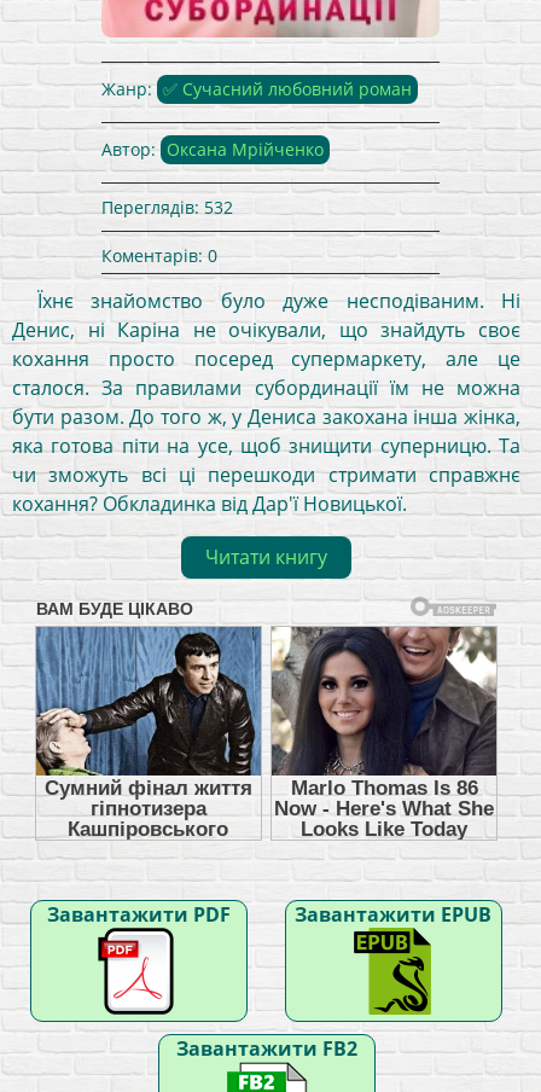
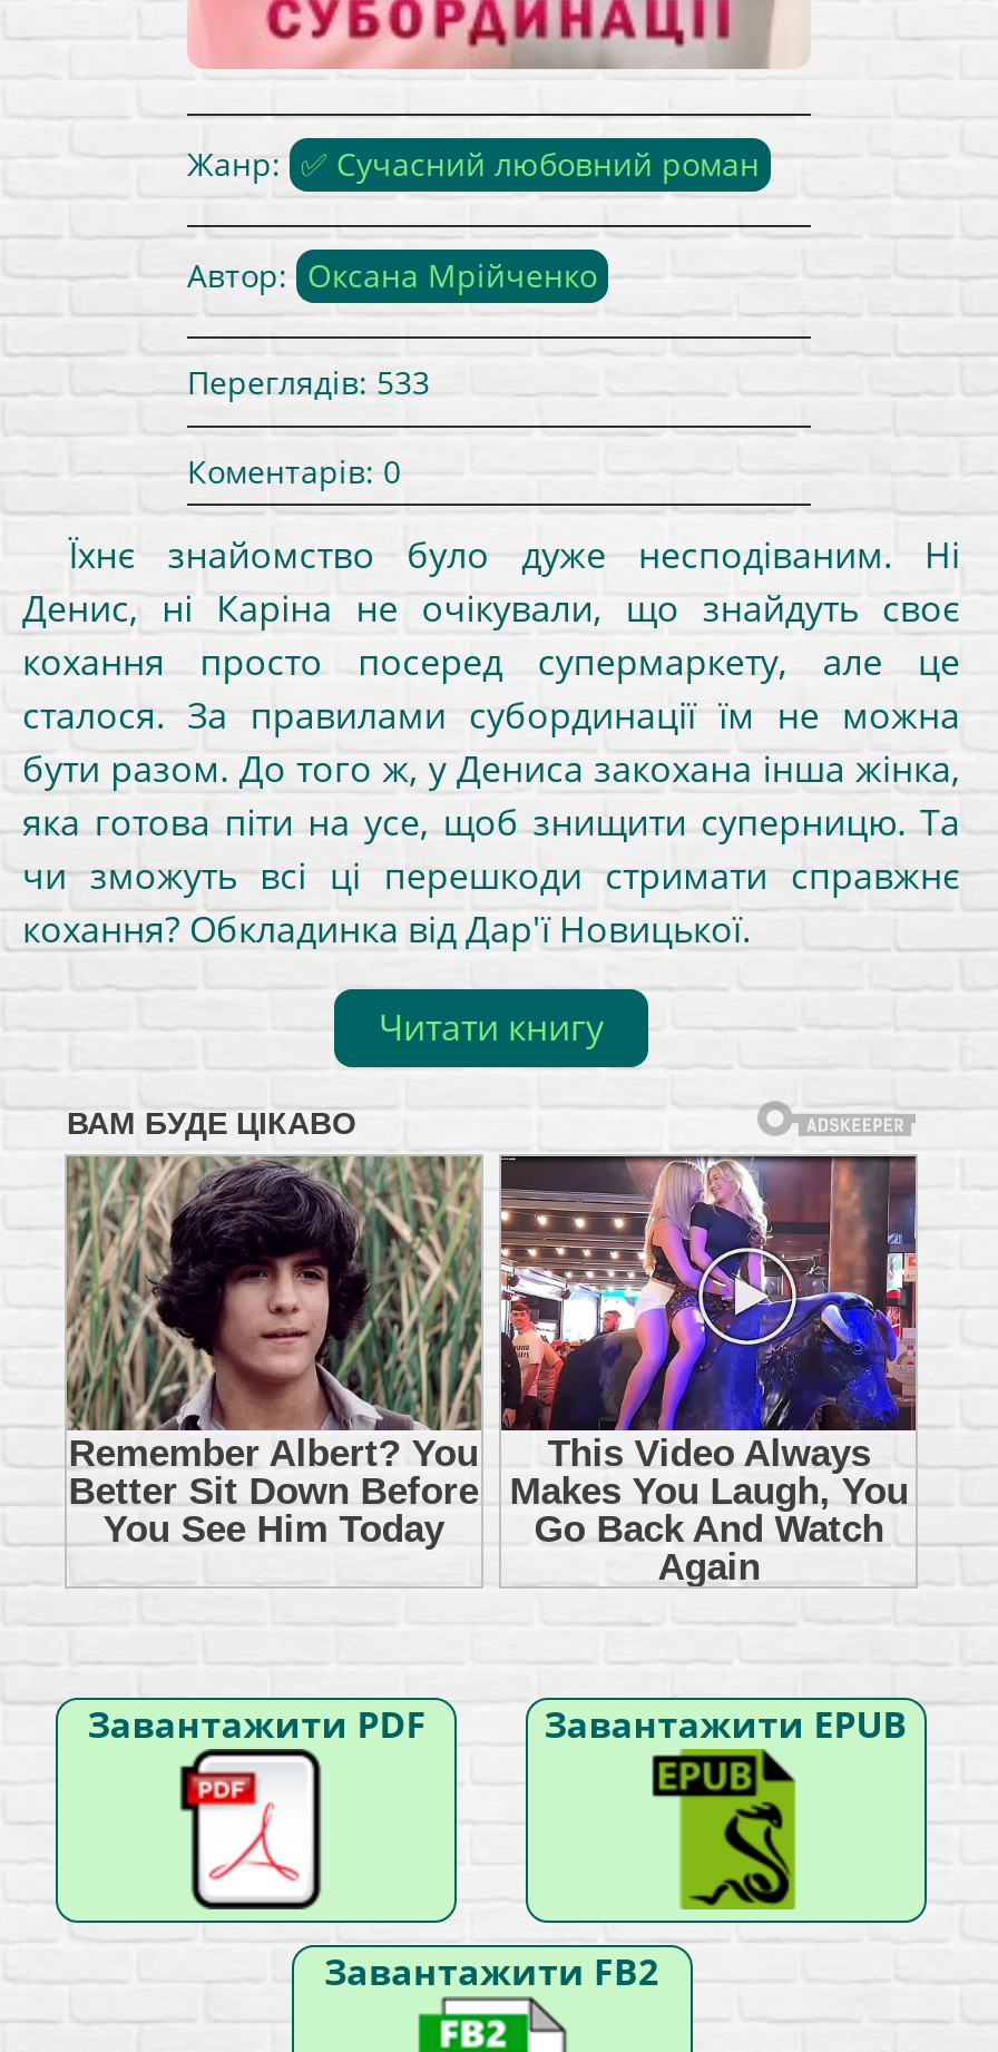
[101,195,233,218] Переглядів: 532 -> [187,360,430,403] Переглядів: 533
[36,626,261,841] [image] -> [67,1156,483,1551] [image]
[272,626,496,841] [image] -> [499,1154,918,1589] [image]

